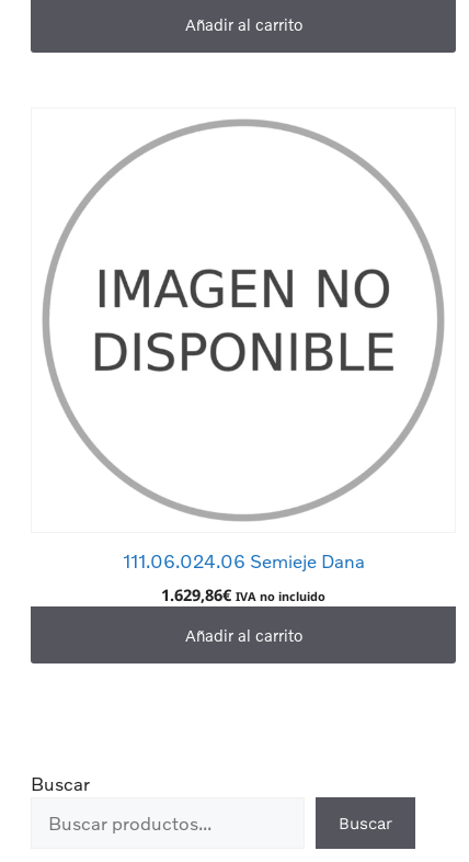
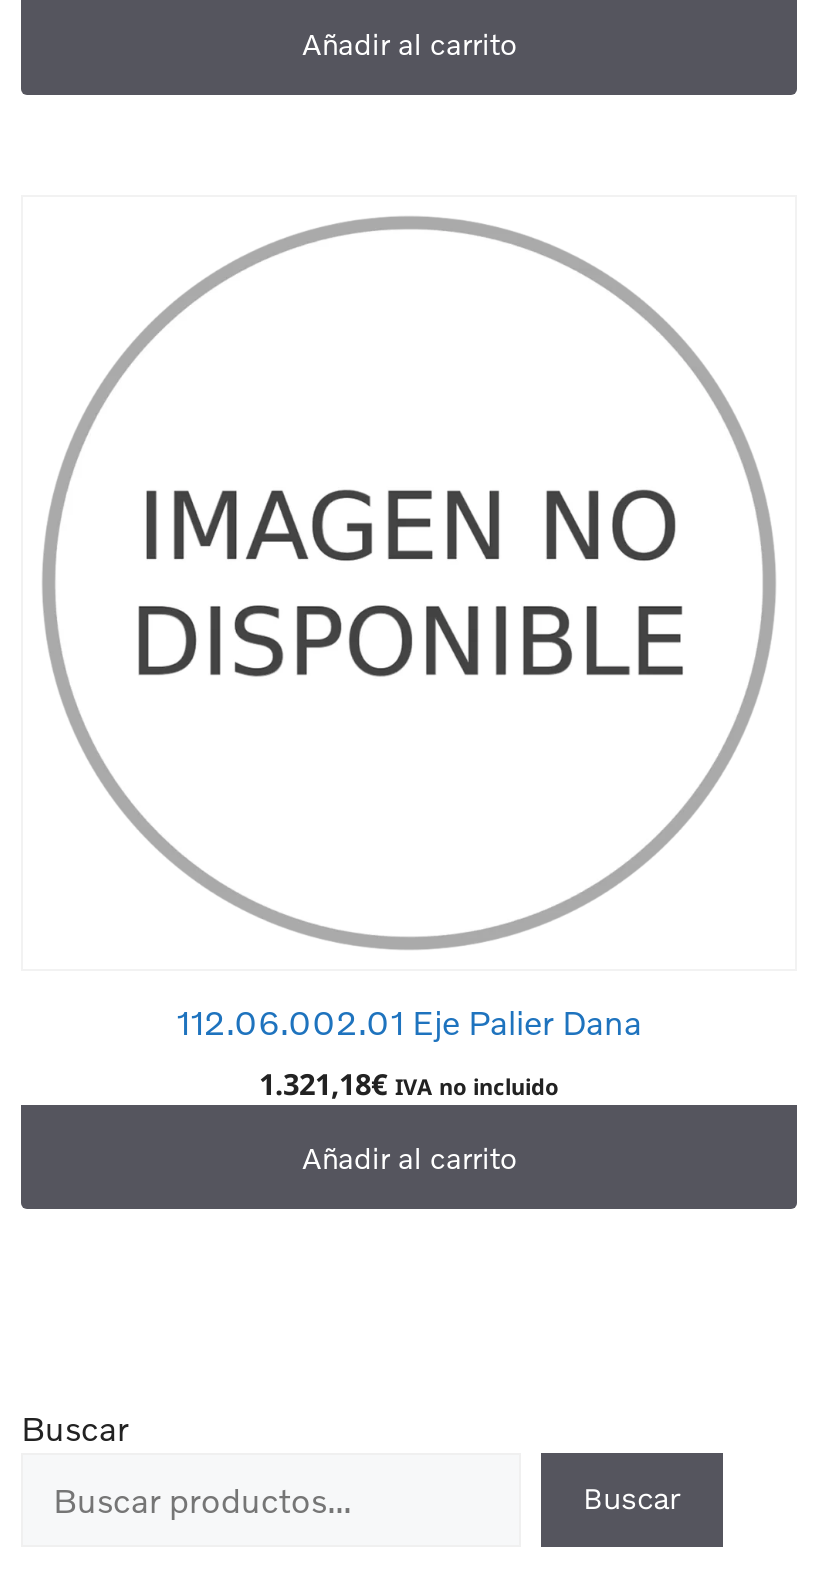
[122,549,364,572] 111.06.024.06 Semieje Dana -> [176,1001,642,1043] 112.06.002.01 Eje Palier Dana
[161,583,325,605] 1.629,86€ IVA no incluido -> [259,1063,559,1103] 1.321,18€ IVA no incluido

